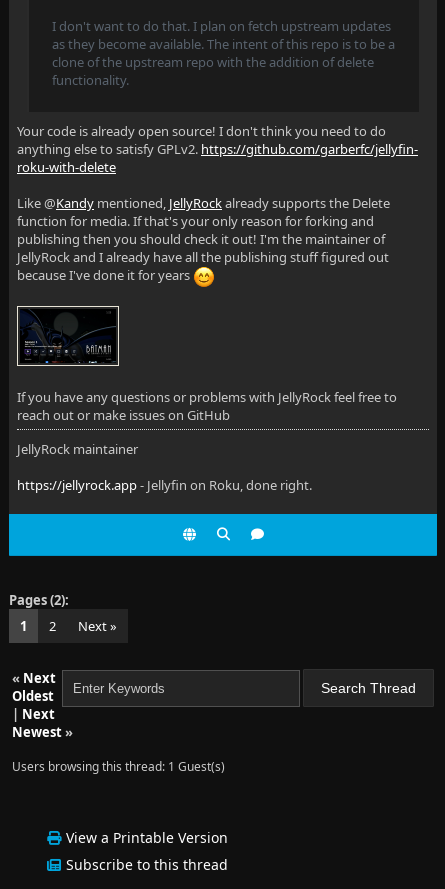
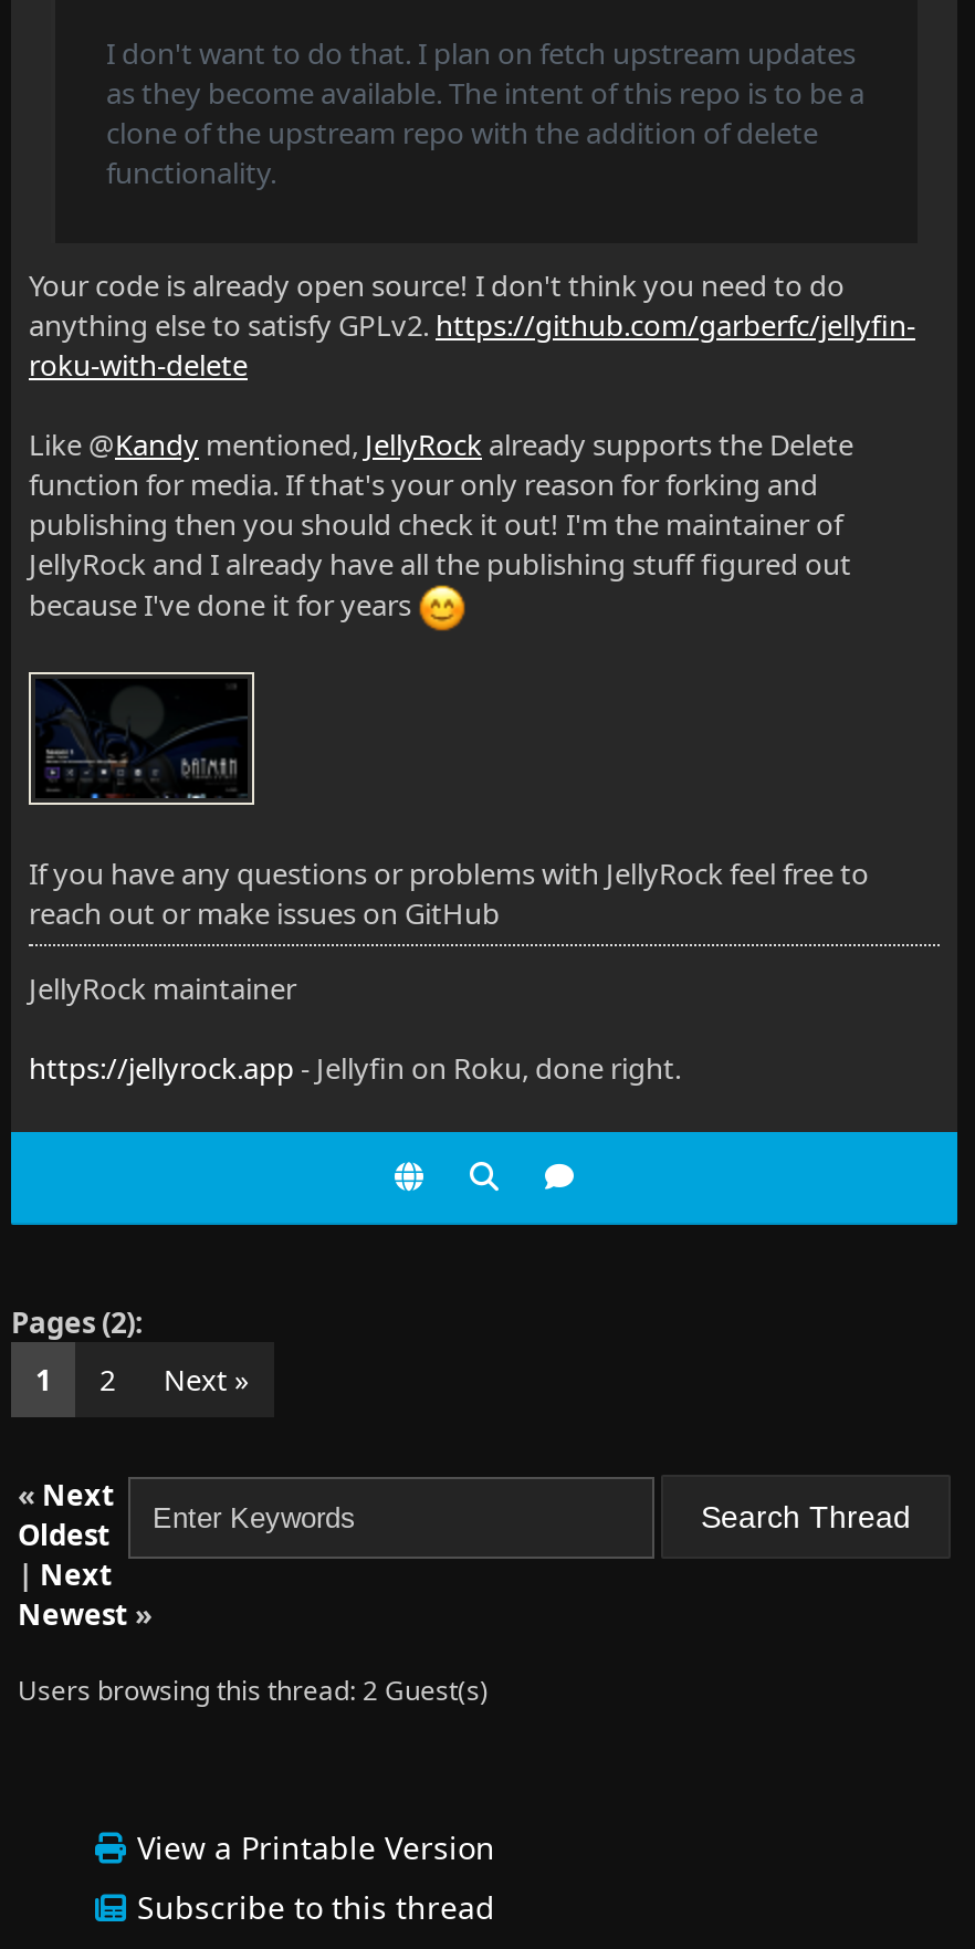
[12,758,225,775] Users browsing this thread: 1 Guest(s) -> [18,1672,489,1709] Users browsing this thread: 2 Guest(s)

